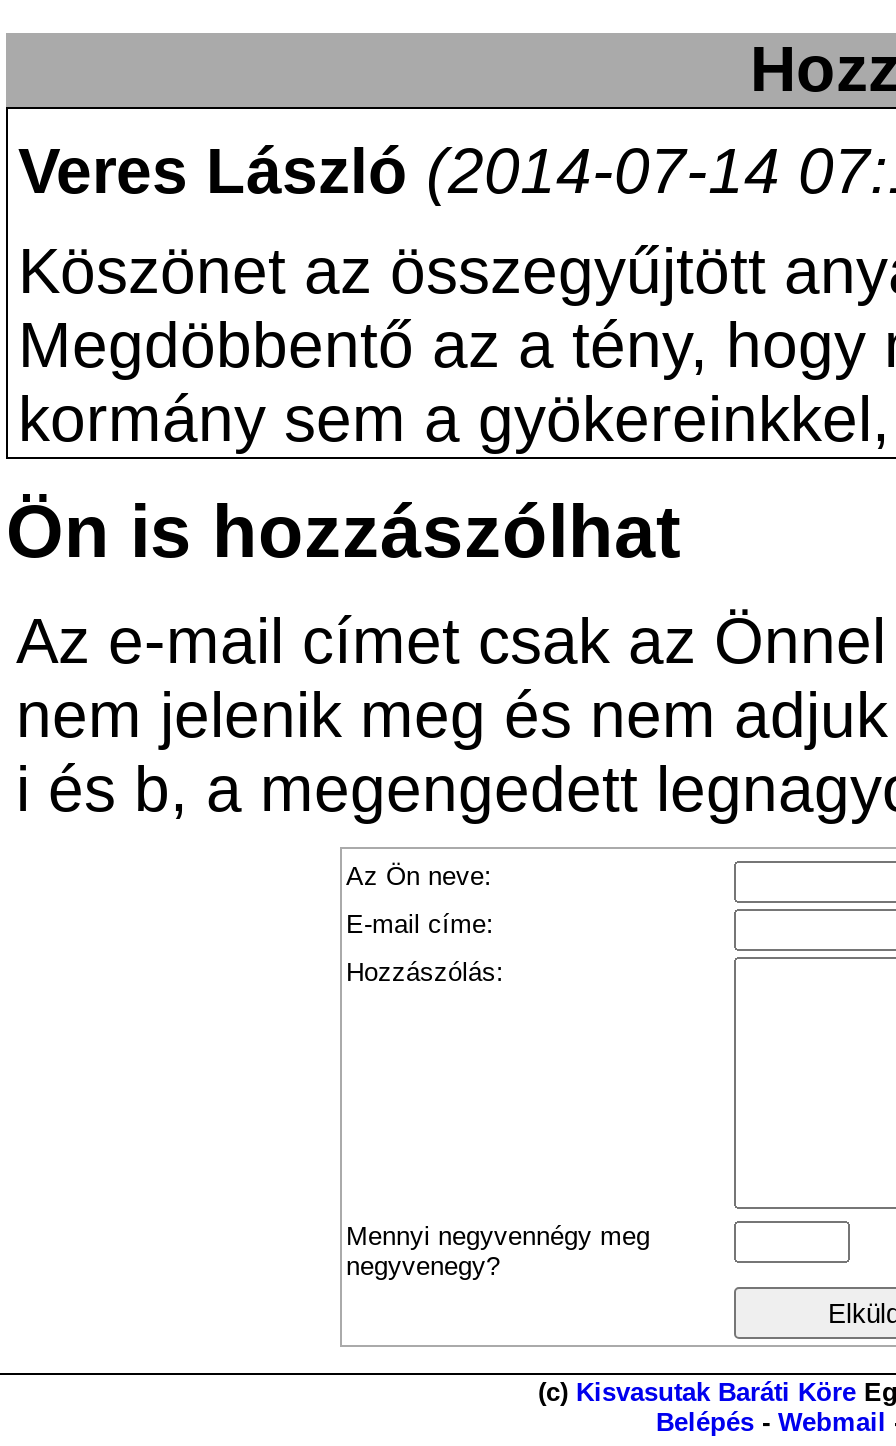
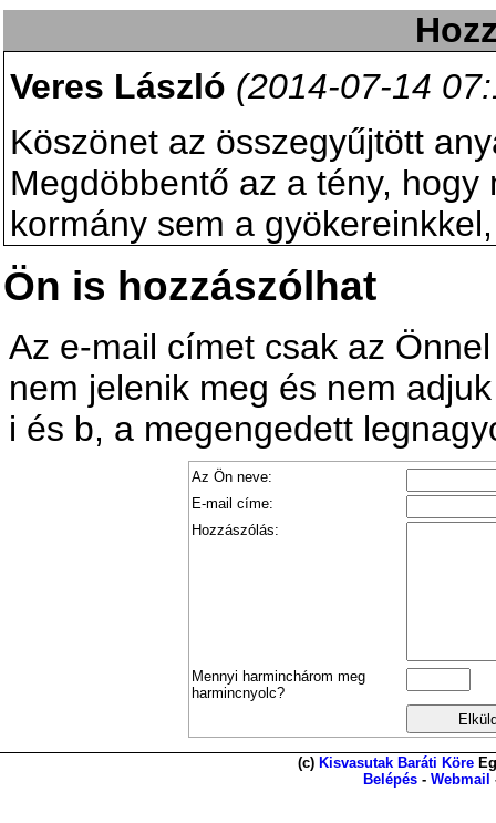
[346,1222,650,1282] Mennyi negyvennégy meg | negyvenegy? -> [192,668,365,702] Mennyi harminchárom meg | harmincnyolc?

